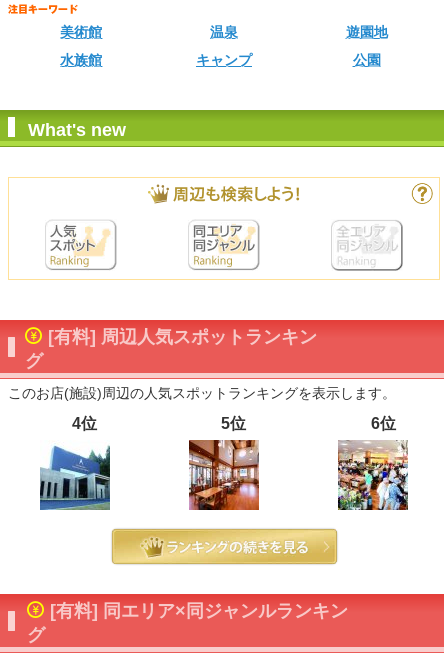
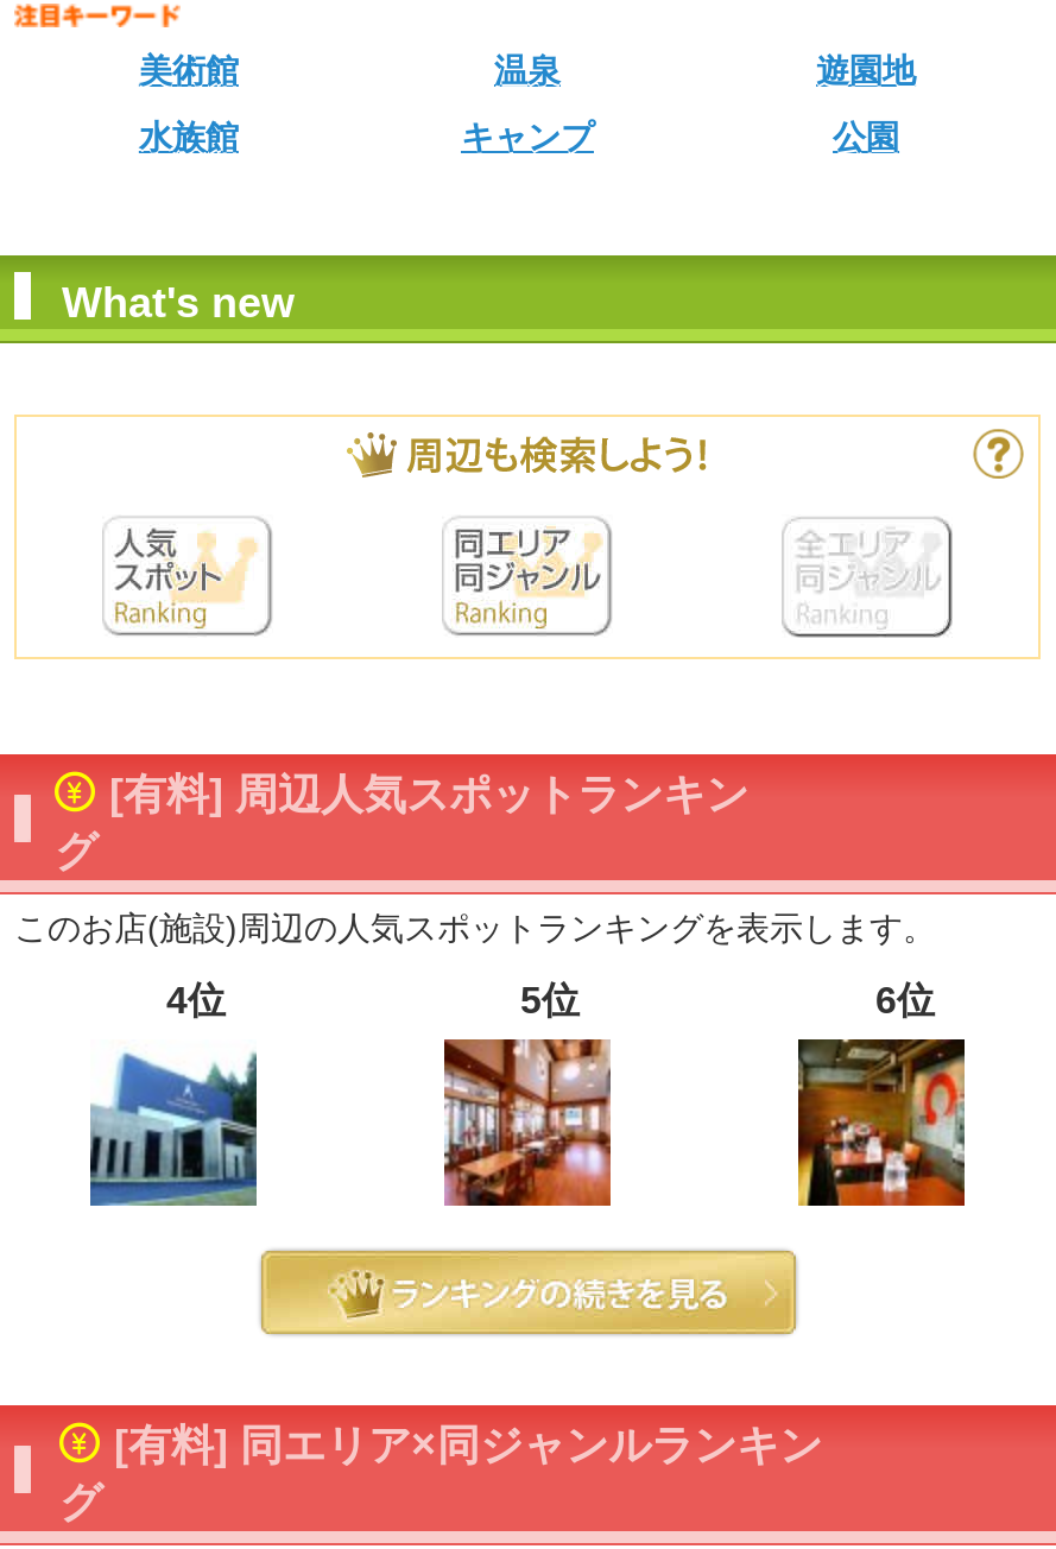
[337,440,408,511] [image] -> [796,1037,965,1208] [image]

